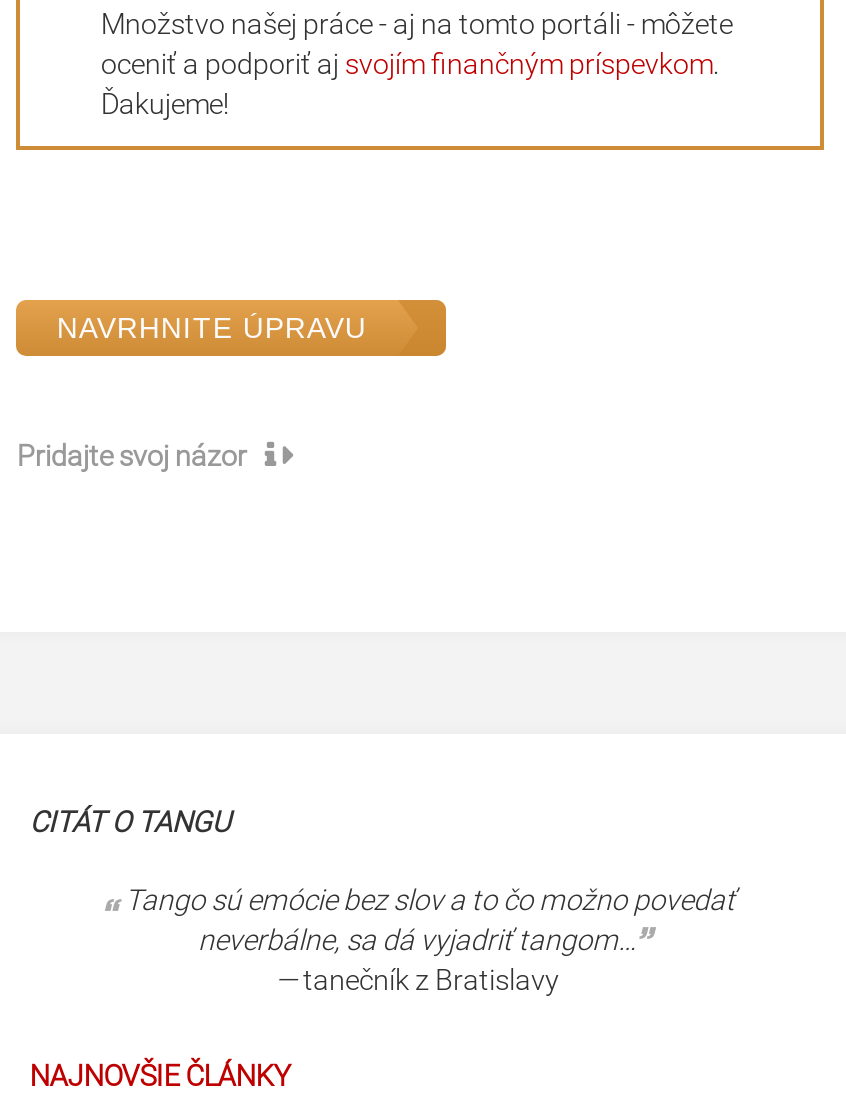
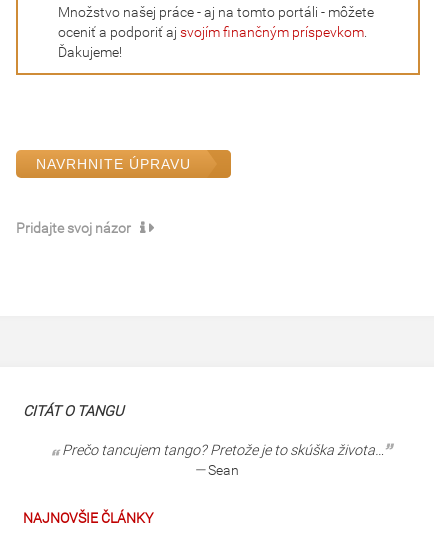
[125,884,735,998] Tango sú emócie bez slov a to čo možno povedať | neverbálne, sa dá vyjadriť tangom… | —tanečník z Bratislavy -> [62,442,384,479] Prečo tancujem tango? Pretože je to skúška života… | — Sean

